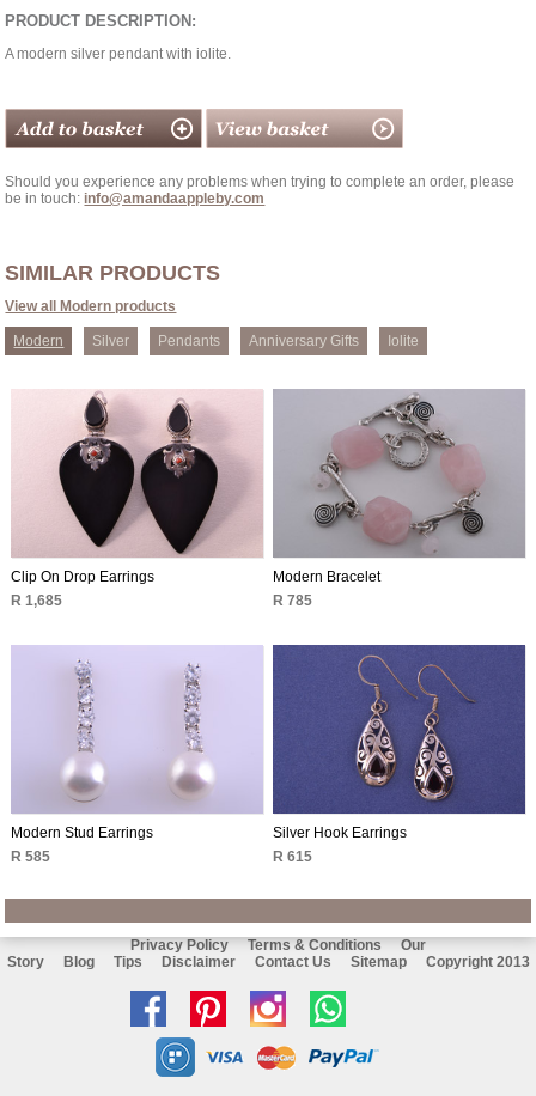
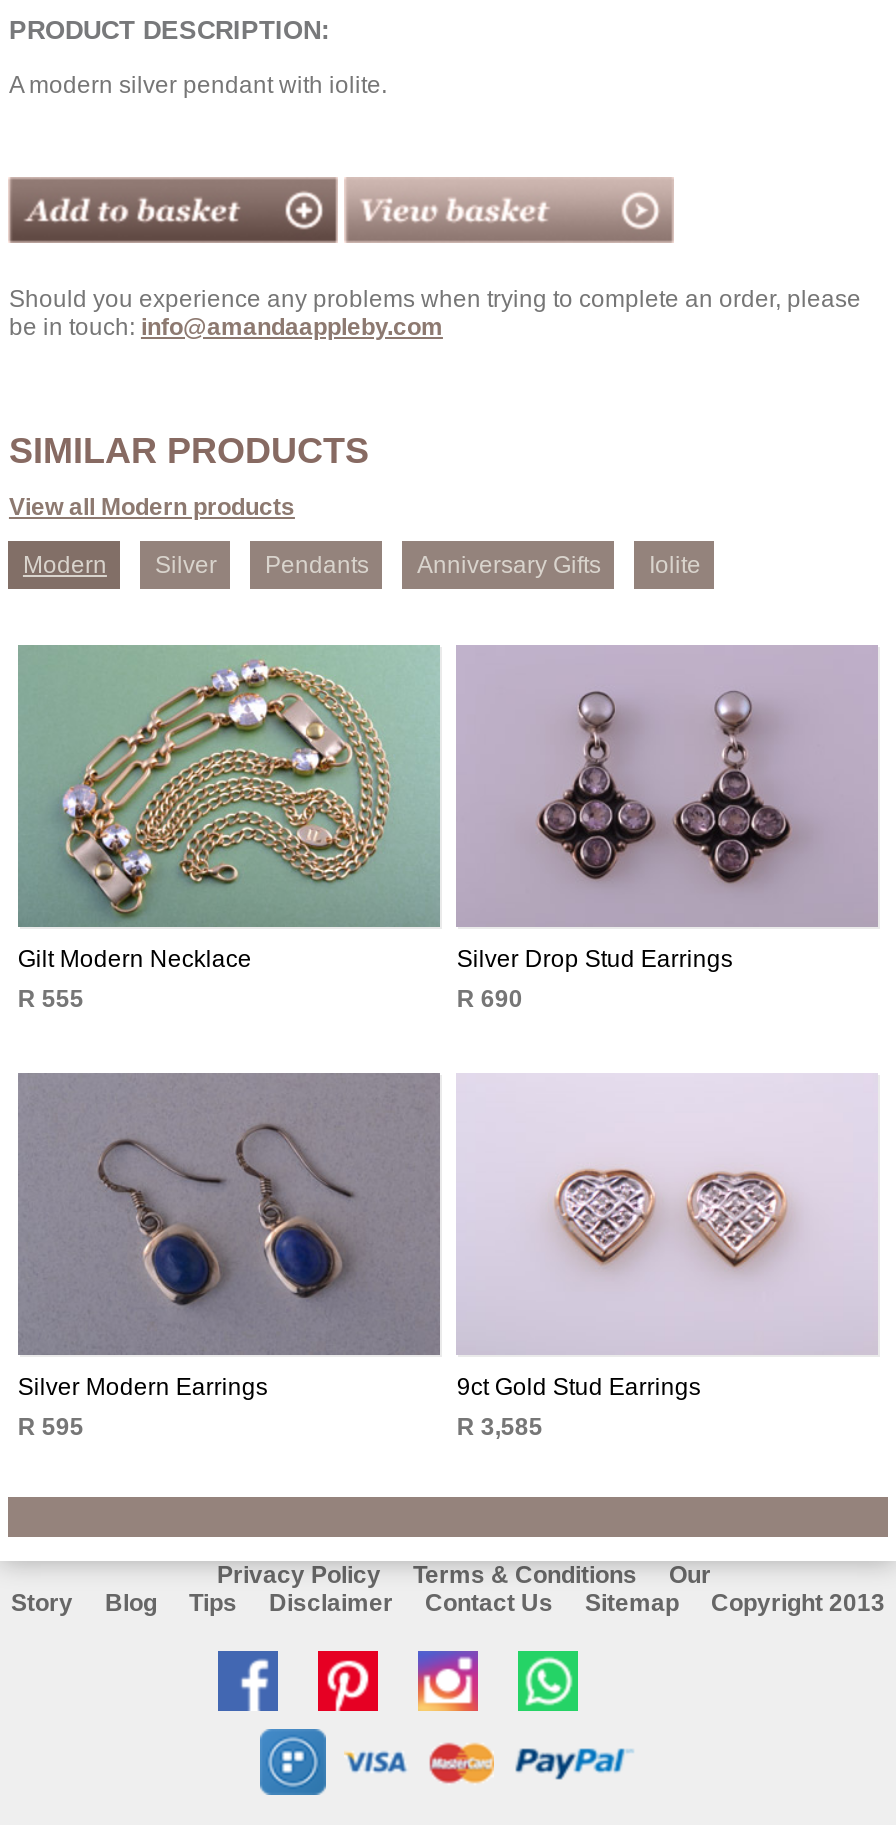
[11,389,262,609] [image] | Clip On Drop Earrings | R 1,685 -> [16,643,440,1013] [image] | Gilt Modern Necklace | R 555
[273,392,486,609] [image] | Modern Bracelet | R 785 -> [457,653,820,1013] [image] | Silver Drop Stud Earrings | R 690
[11,646,263,865] [image] | Modern Stud Earrings | R 585 -> [18,1071,442,1441] [image] | Silver Modern Earrings | R 595
[272,644,526,865] [image] | Silver Hook Earrings | R 615 -> [456,1073,878,1441] [image] | 9ct Gold Stud Earrings | R 3,585

